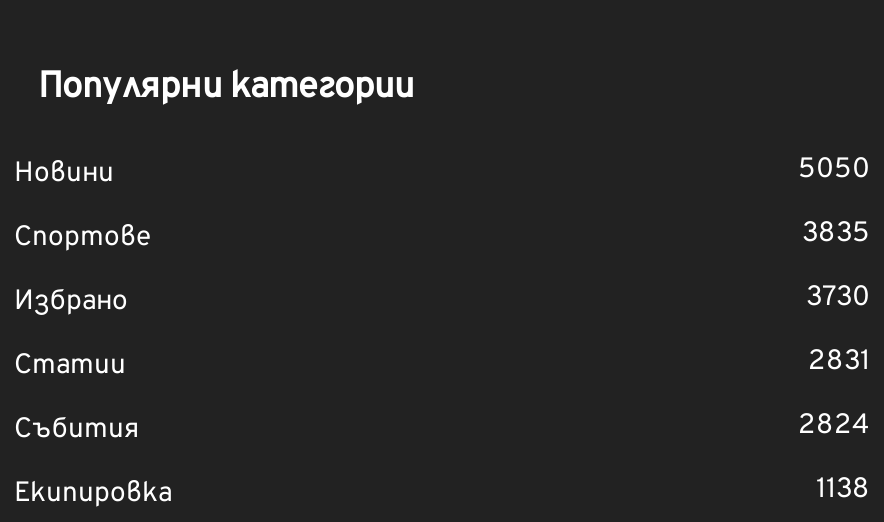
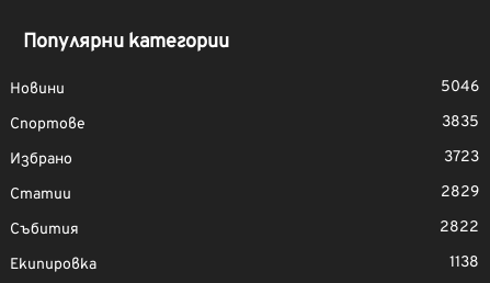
[798,153,870,187] 5050 -> [441,78,479,96] 5046
[806,281,870,315] 3730 -> [444,148,479,167] 3723
[808,345,870,379] 2831 -> [441,183,479,202] 2829
[798,409,870,443] 2824 -> [440,218,479,237] 2822

